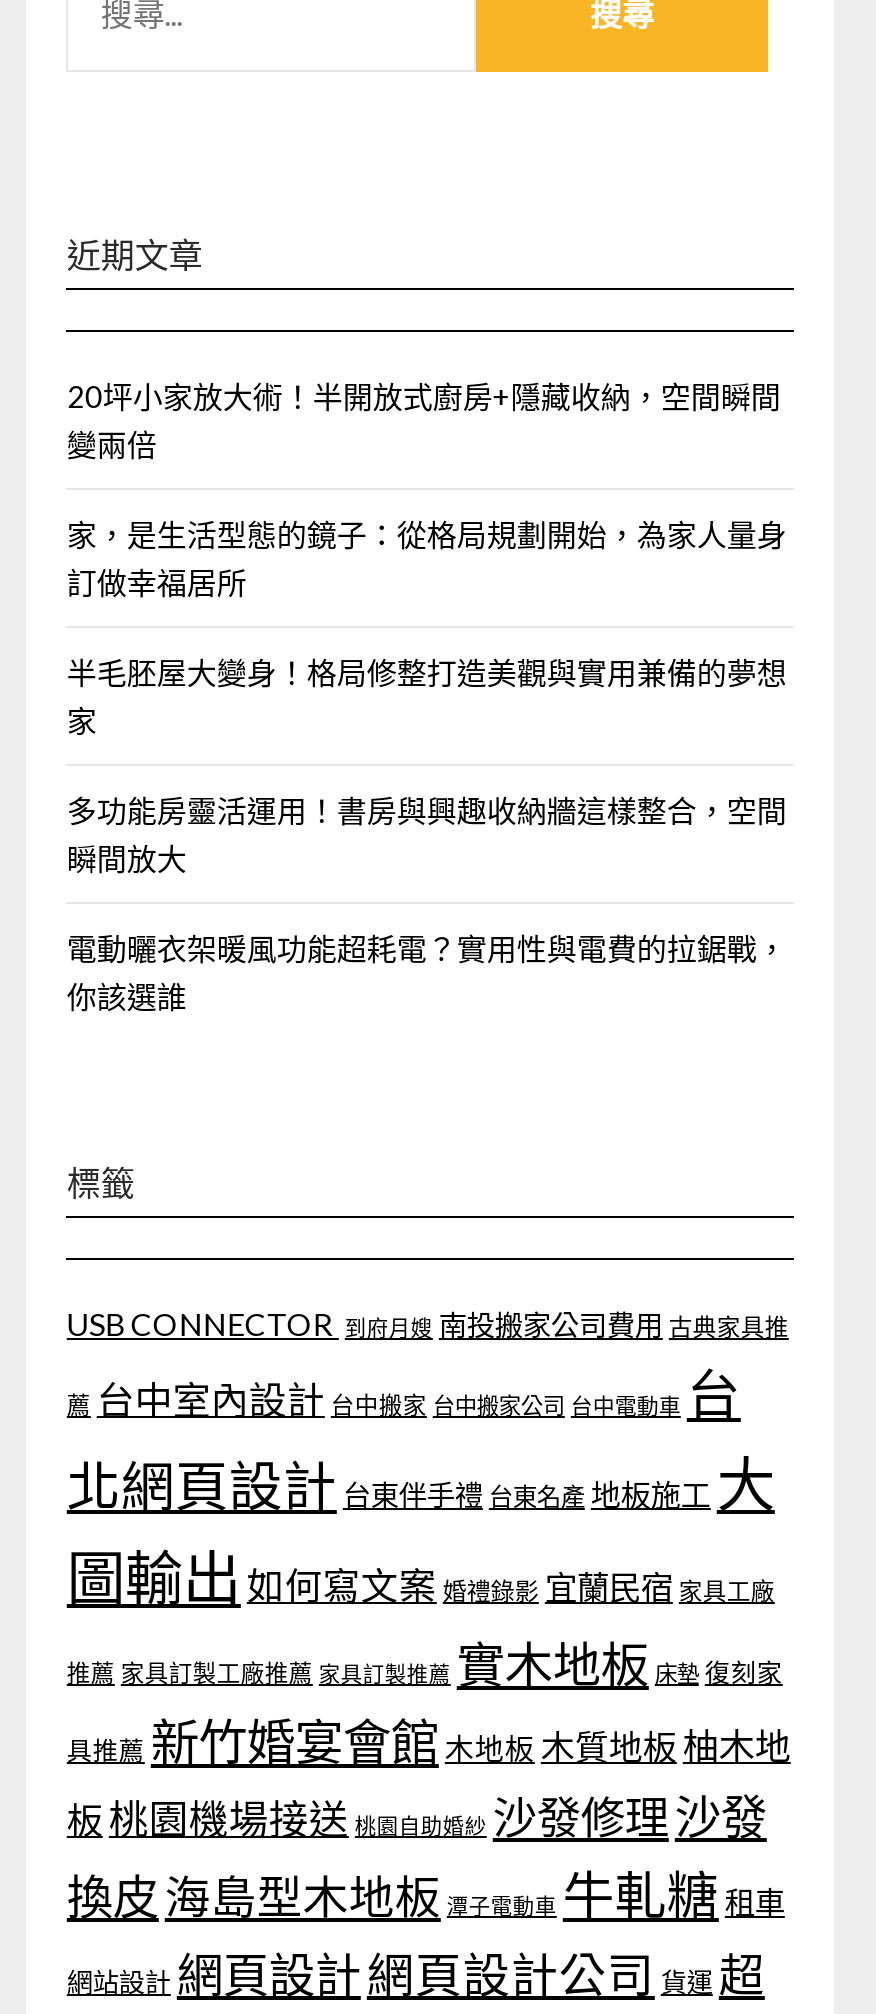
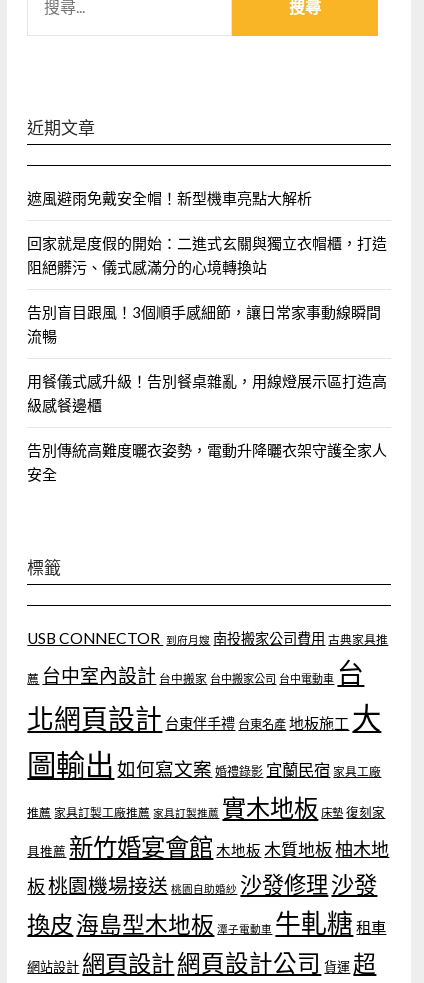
[67,377,781,461] 20坪小家放大術！半開放式廚房+隱藏收納，空間瞬間 | 變兩倍 -> [27,189,312,207] 遮風避雨免戴安全帽！新型機車亮點大解析
[67,515,787,599] 家，是生活型態的鏡子：從格局規劃開始，為家人量身 | 訂做幸福居所 -> [27,234,387,276] 回家就是度假的開始：二進式玄關與獨立衣帽櫃，打造 | 阻絕髒污、儀式感滿分的心境轉換站
[67,653,787,737] 半毛胚屋大變身！格局修整打造美觀與實用兼備的夢想 | 家 -> [27,303,381,345] 告別盲目跟風！3個順手感細節，讓日常家事動線瞬間 | 流暢
[67,791,787,875] 多功能房靈活運用！書房與興趣收納牆這樣整合，空間 | 瞬間放大 -> [27,372,387,414] 用餐儀式感升級！告別餐桌雜亂，用線燈展示區打造高 | 級感餐邊櫃
[67,929,787,1013] 電動曬衣架暖風功能超耗電？實用性與電費的拉鋸戰， | 你該選誰 -> [27,441,387,483] 告別傳統高難度曬衣姿勢，電動升降曬衣架守護全家人 | 安全

